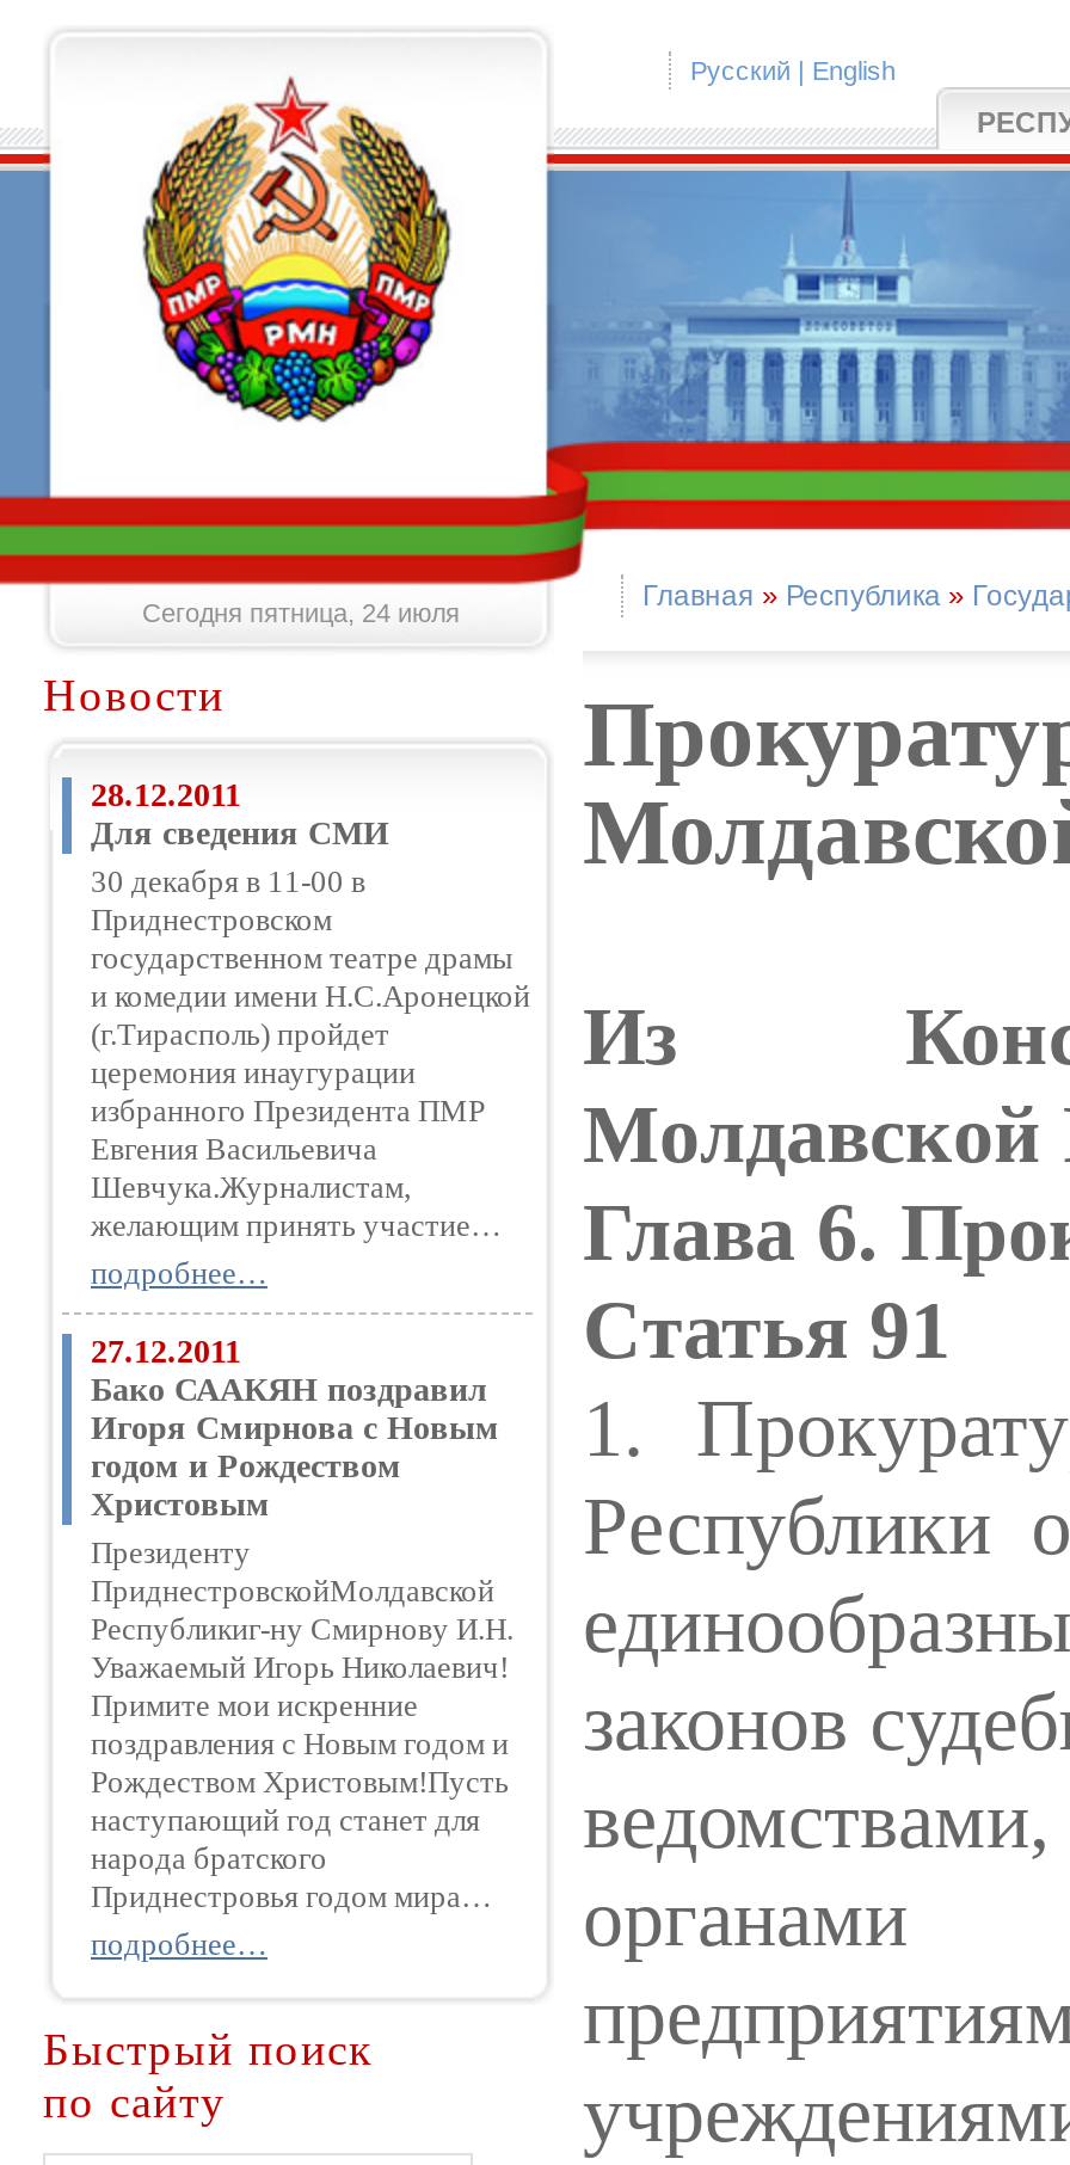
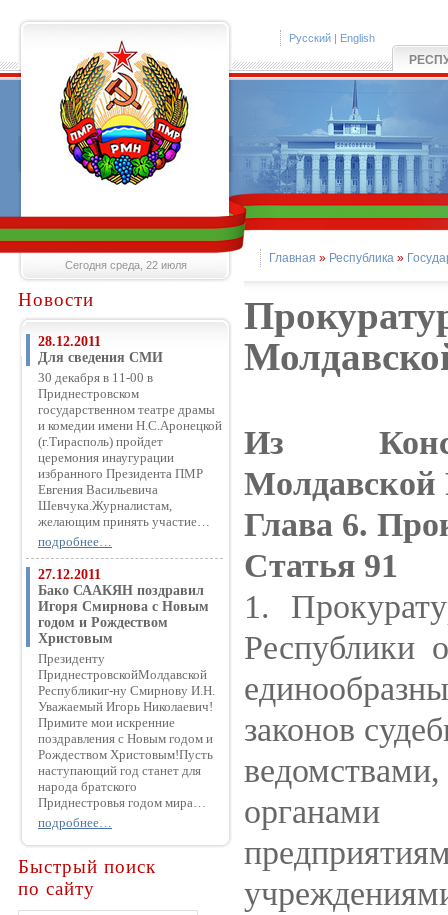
[142,598,460,627] Сегодня пятница, 24 июля -> [65,259,187,271] Сегодня среда, 22 июля

